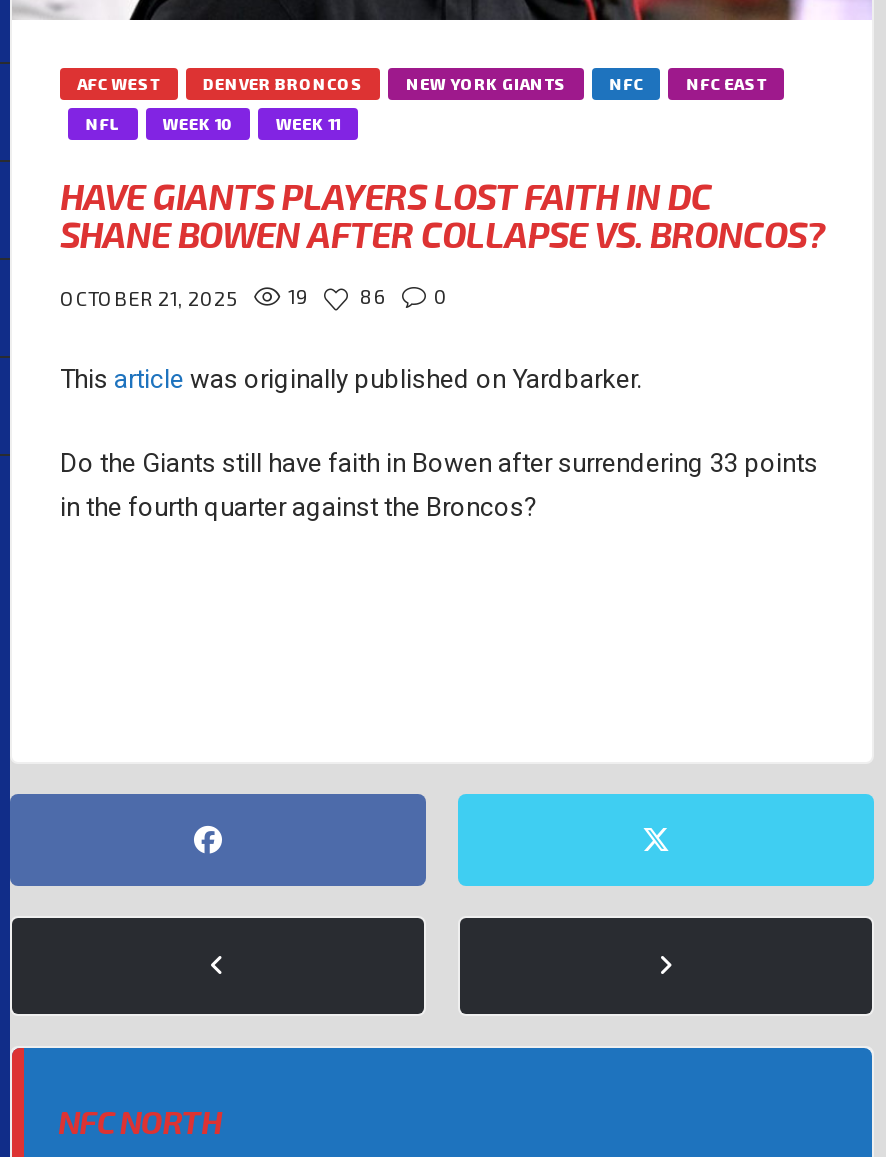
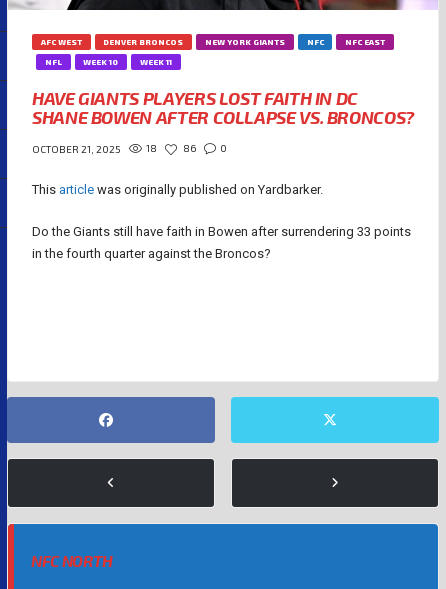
[288,284,308,308] 19 -> [146,142,157,154] 18

